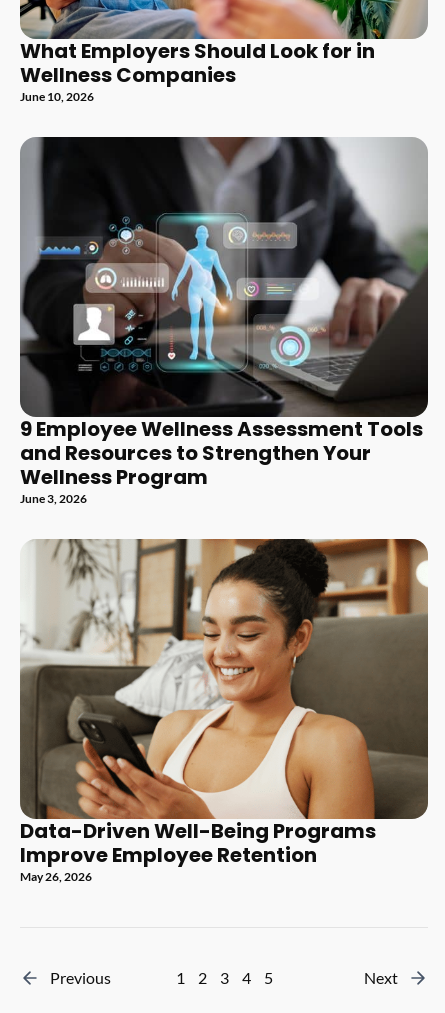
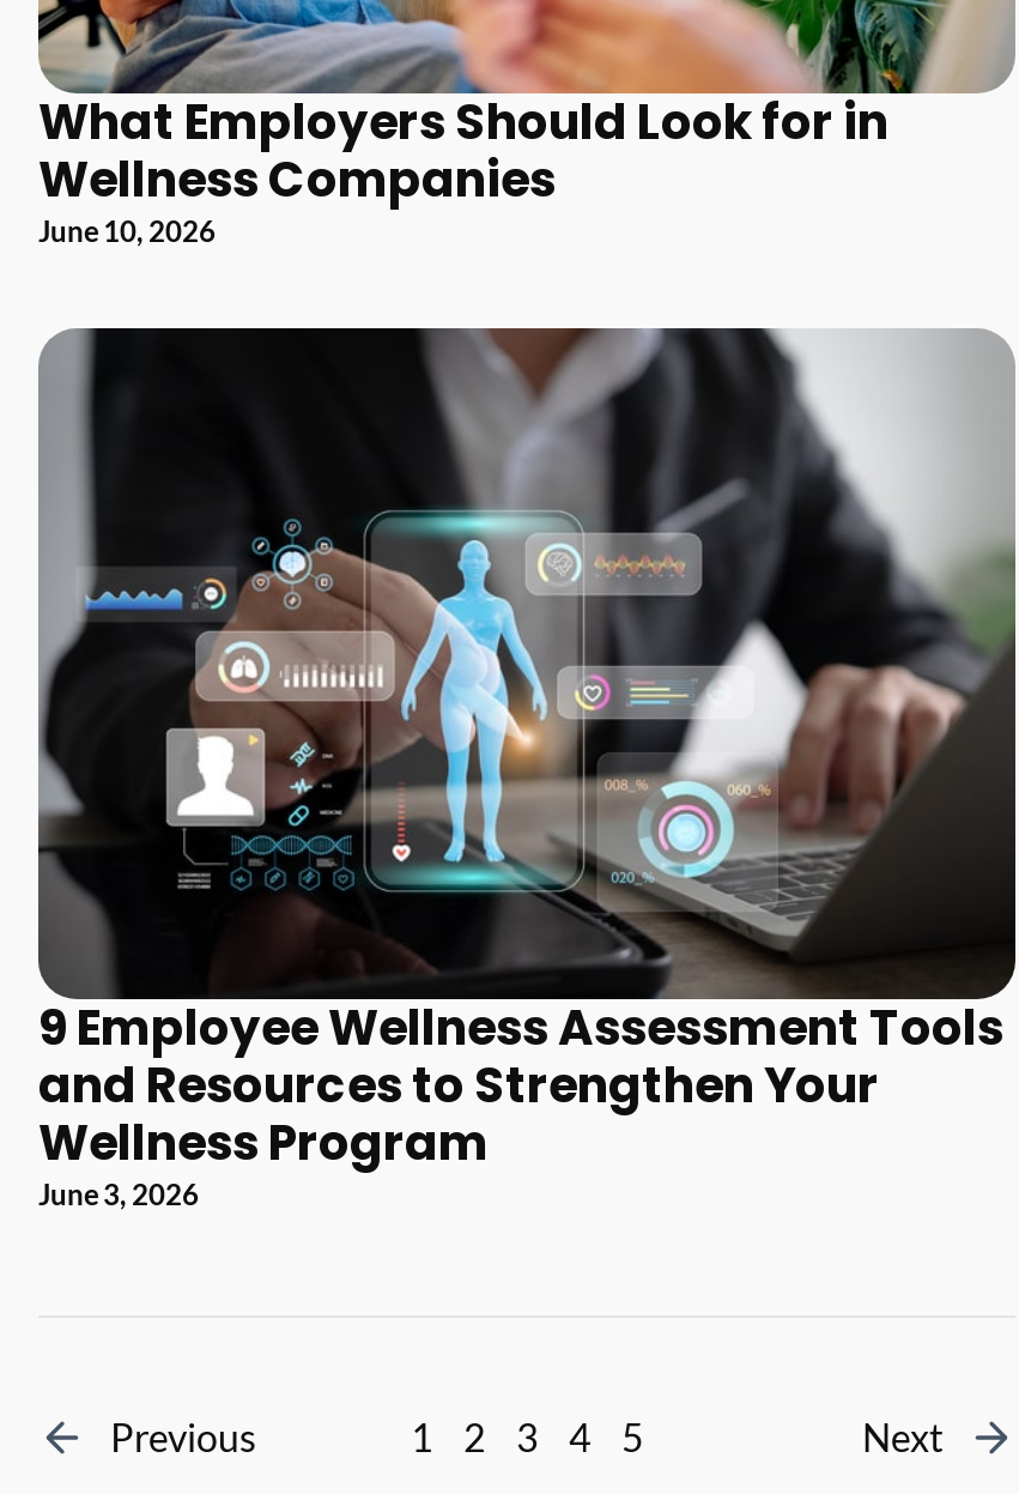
[19,538,429,884] [image] | Data-Driven Well-Being Programs | Improve Employee Retention | May 26, 2026 -> none

